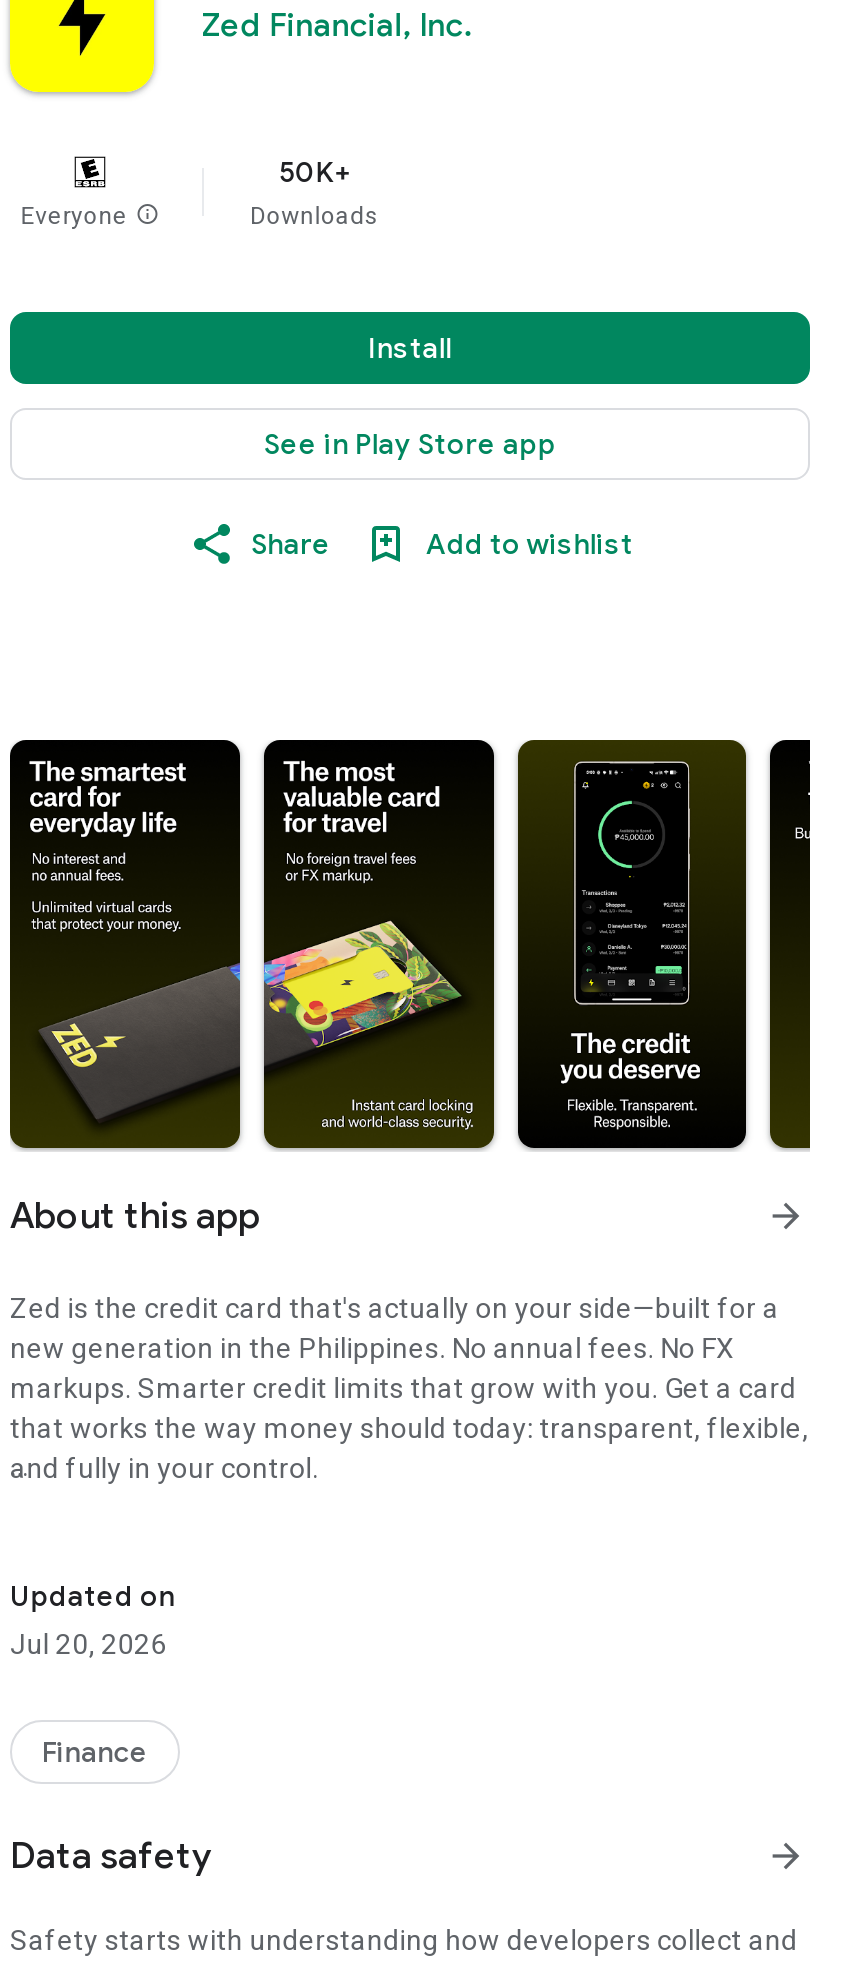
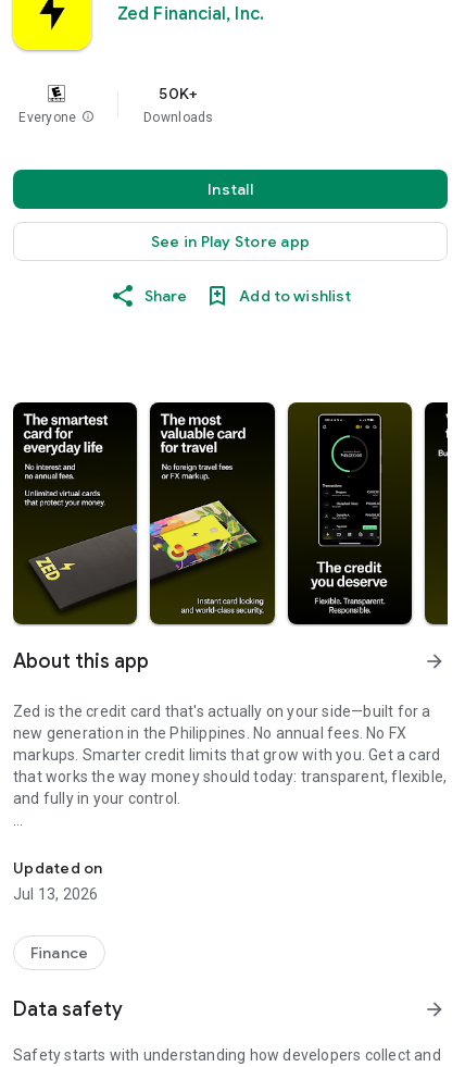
[10,1628,167,1660] Jul 20, 2026 -> [13,885,98,903] Jul 13, 2026

